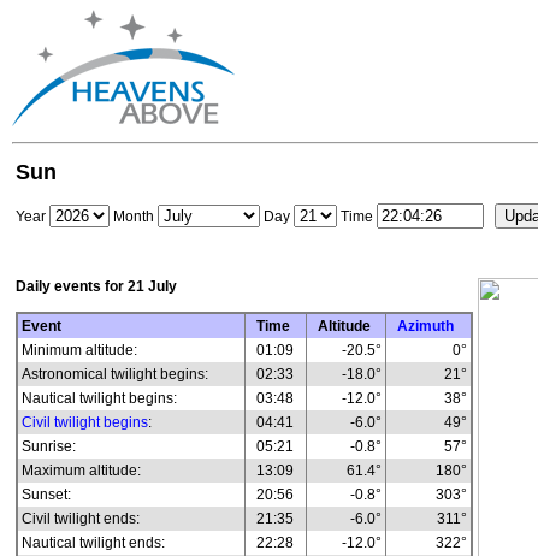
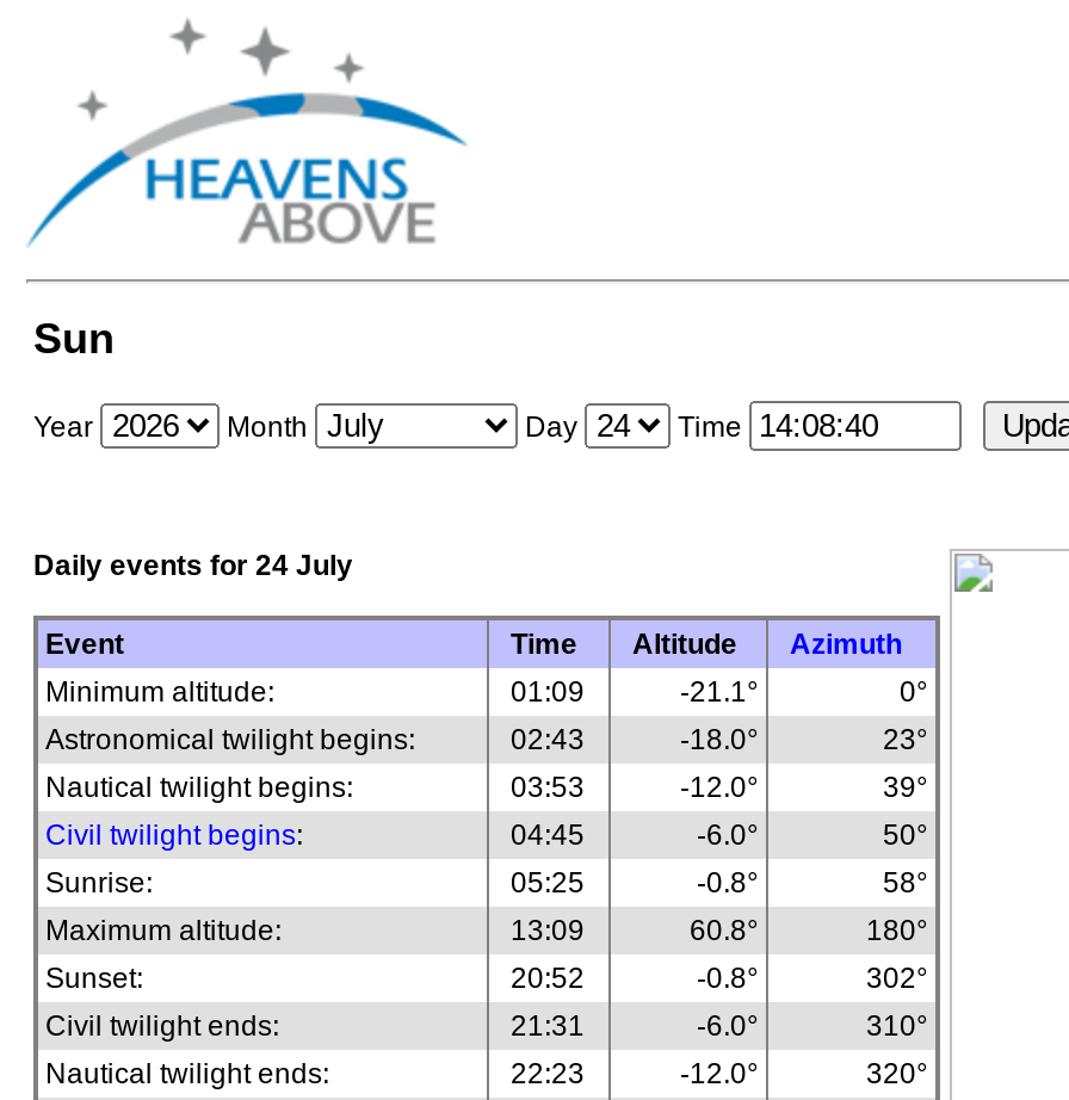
[16,278,177,295] Daily events for 21 July -> [33,549,353,582] Daily events for 24 July
[342,342,382,359] -20.5° -> [680,675,759,709] -21.1°
[249,366,294,383] 02:33 -> [496,723,585,756] 02:43
[444,366,467,383] 21° -> [883,723,928,756] 23°
[249,390,294,407] 03:48 -> [496,771,585,804] 03:53
[444,390,467,407] 38° -> [883,771,928,804] 39°
[249,414,294,431] 04:41 -> [496,818,585,852] 04:45
[444,414,467,431] 49° -> [883,818,928,852] 50°
[249,438,294,455] 05:21 -> [496,866,585,900] 05:25
[444,438,467,455] 57° -> [883,866,928,900] 58°
[347,462,382,479] 61.4° -> [690,914,759,947] 60.8°
[249,486,294,503] 20:56 -> [496,962,585,995] 20:52
[436,486,467,503] 303° -> [866,962,928,995] 302°
[249,510,294,527] 21:35 -> [496,1009,585,1043] 21:31
[437,510,467,527] 311° -> [866,1009,928,1043] 310°
[249,534,294,551] 22:28 -> [496,1057,585,1090] 22:23
[436,534,467,551] 322° -> [866,1057,928,1090] 320°

